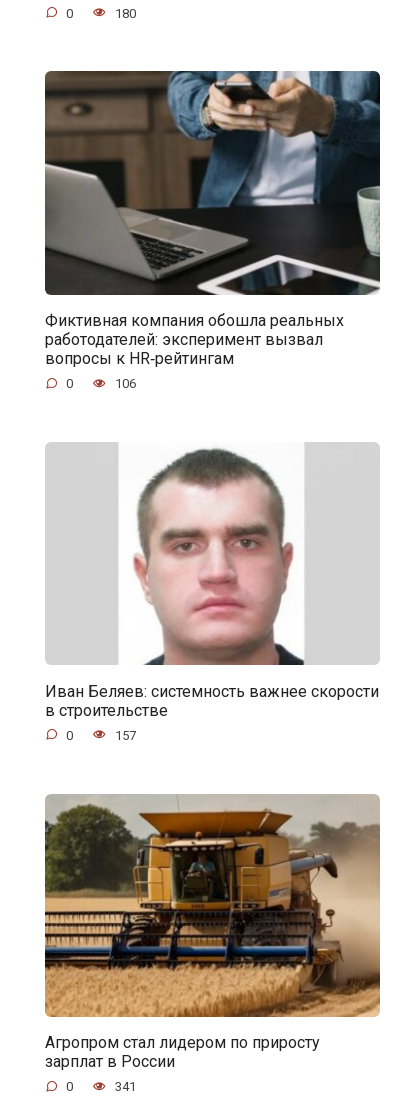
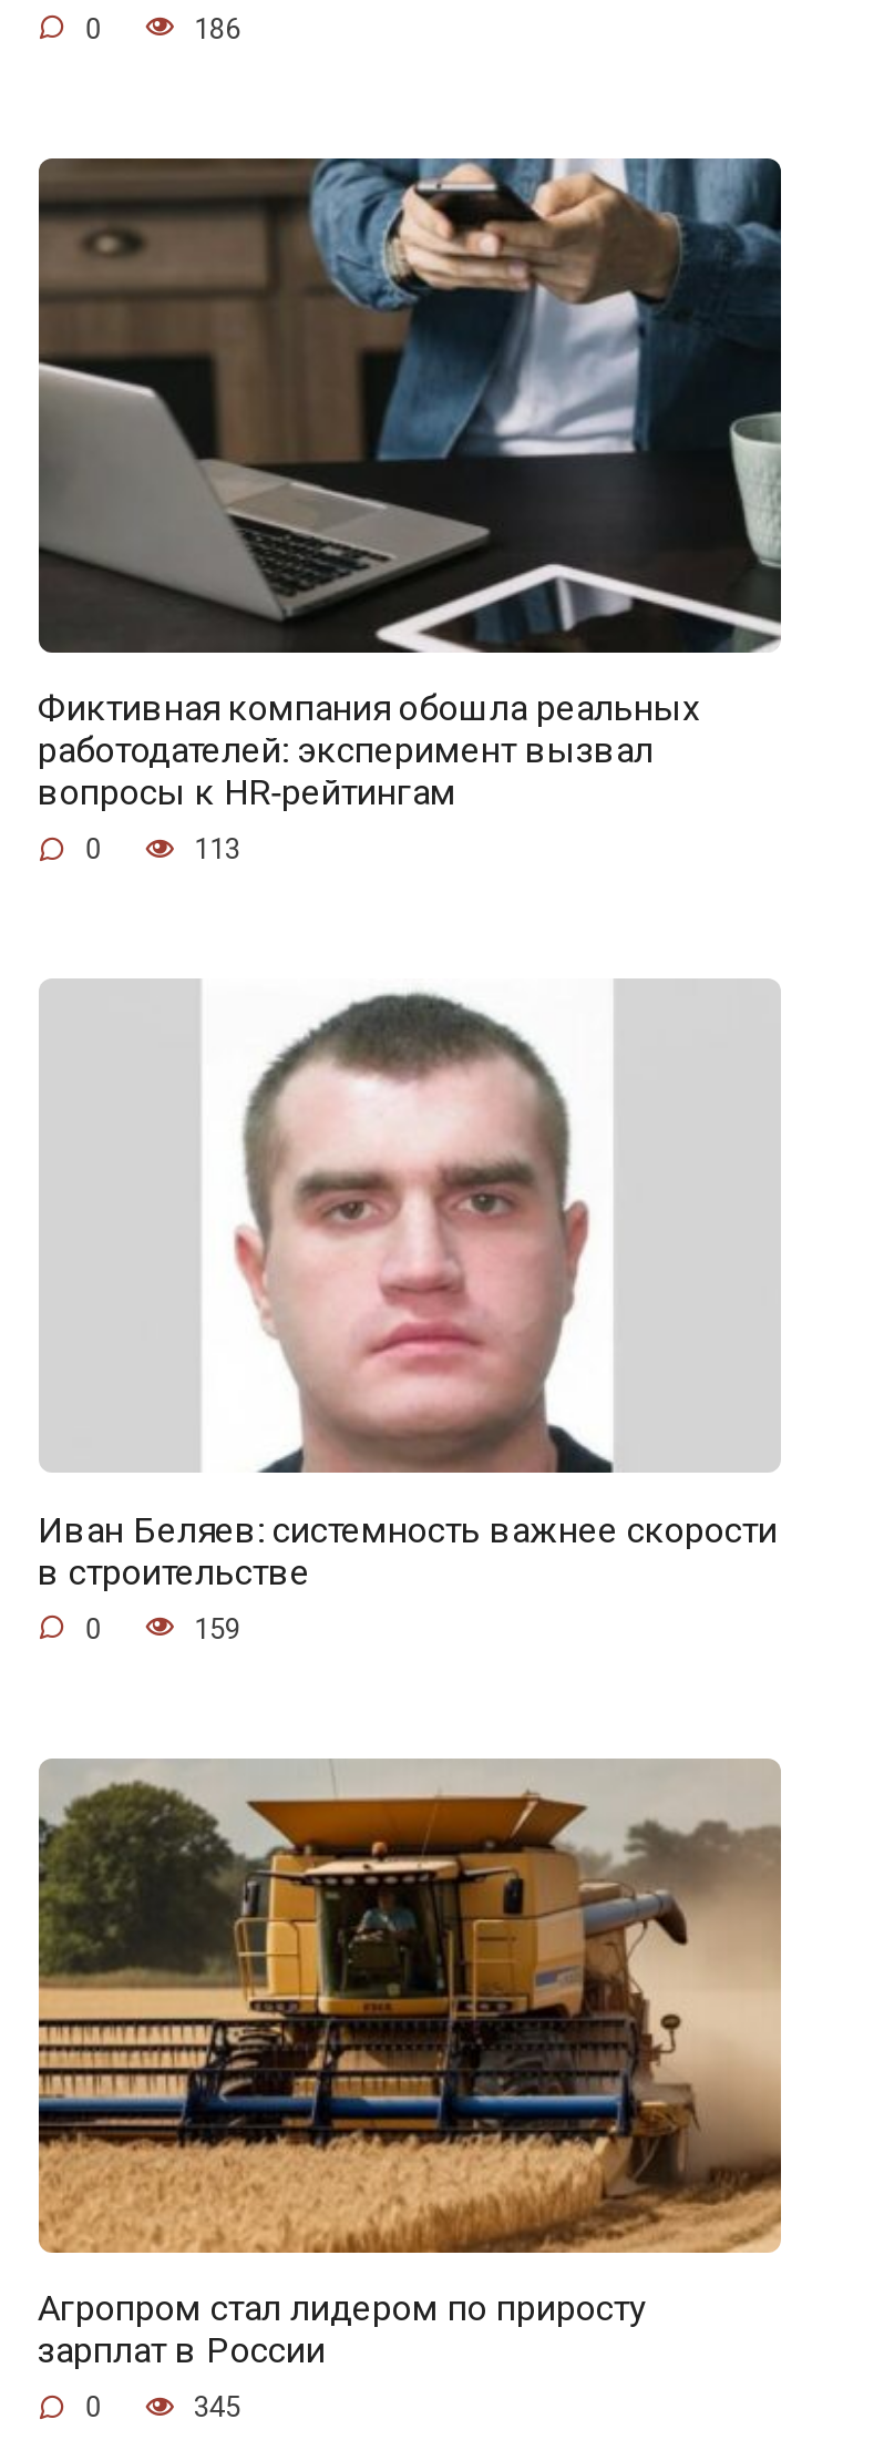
[115,6,136,21] 180 -> [194,12,240,45] 186
[115,376,136,391] 106 -> [194,833,240,866] 113
[115,728,136,743] 157 -> [194,1612,240,1645] 159
[115,1079,136,1094] 341 -> [194,2391,240,2424] 345

